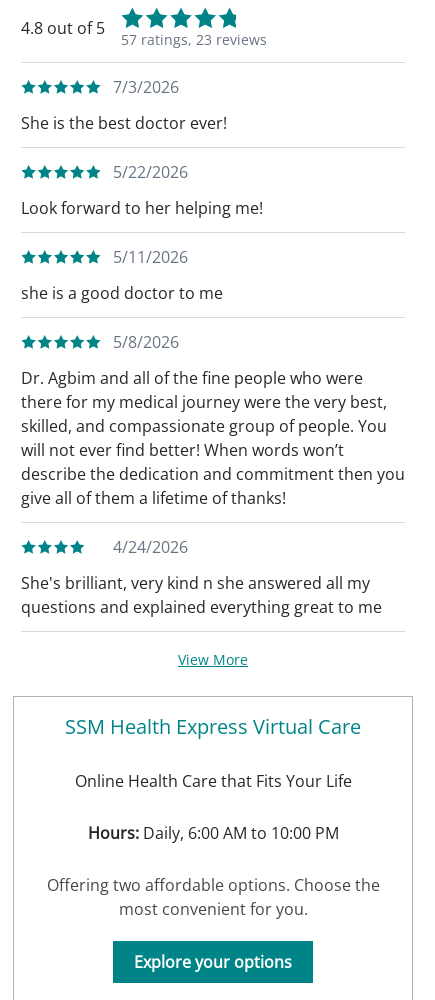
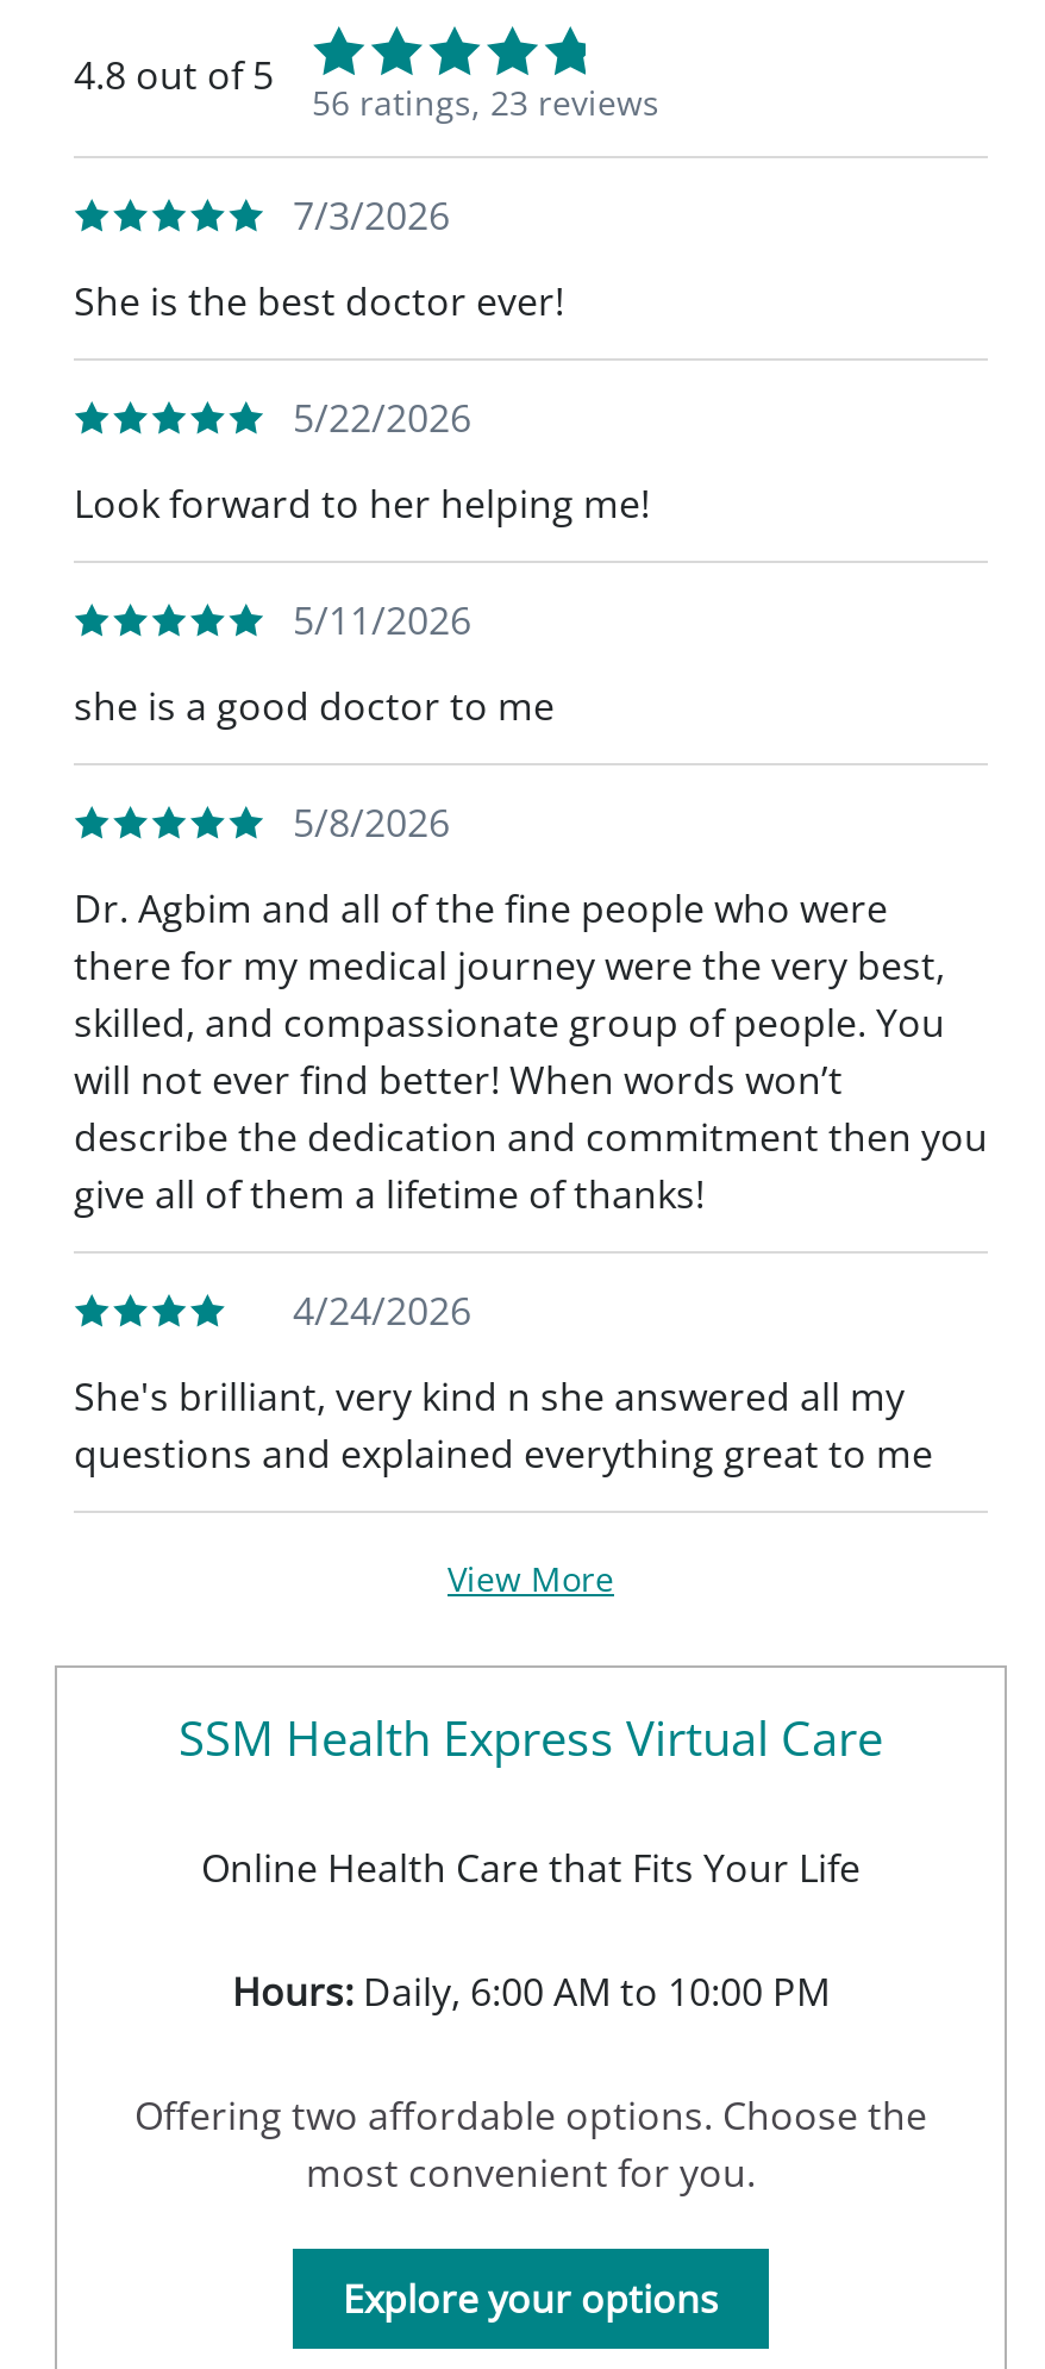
[121,30,267,49] 57 ratings, 23 reviews -> [312,80,659,125] 56 ratings, 23 reviews

